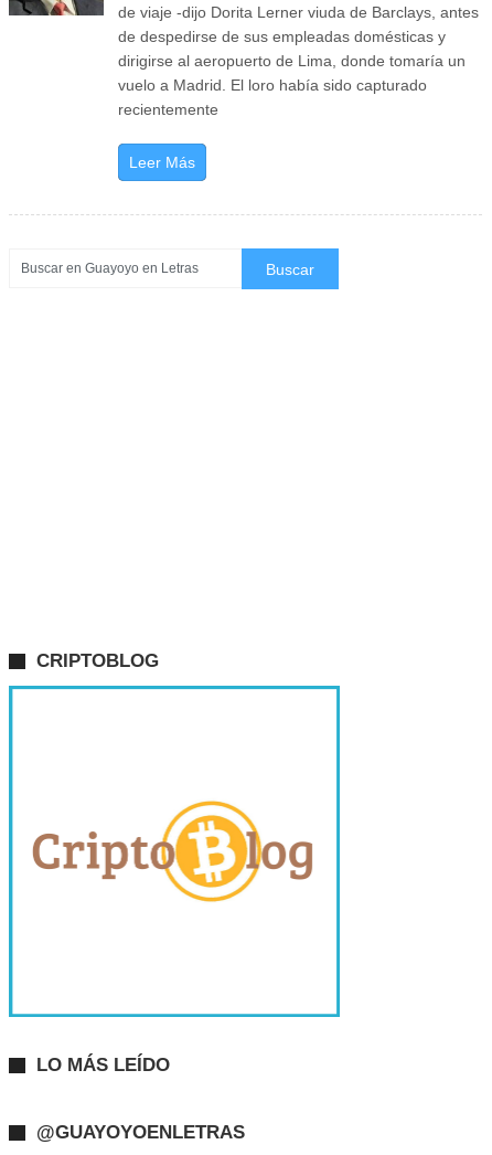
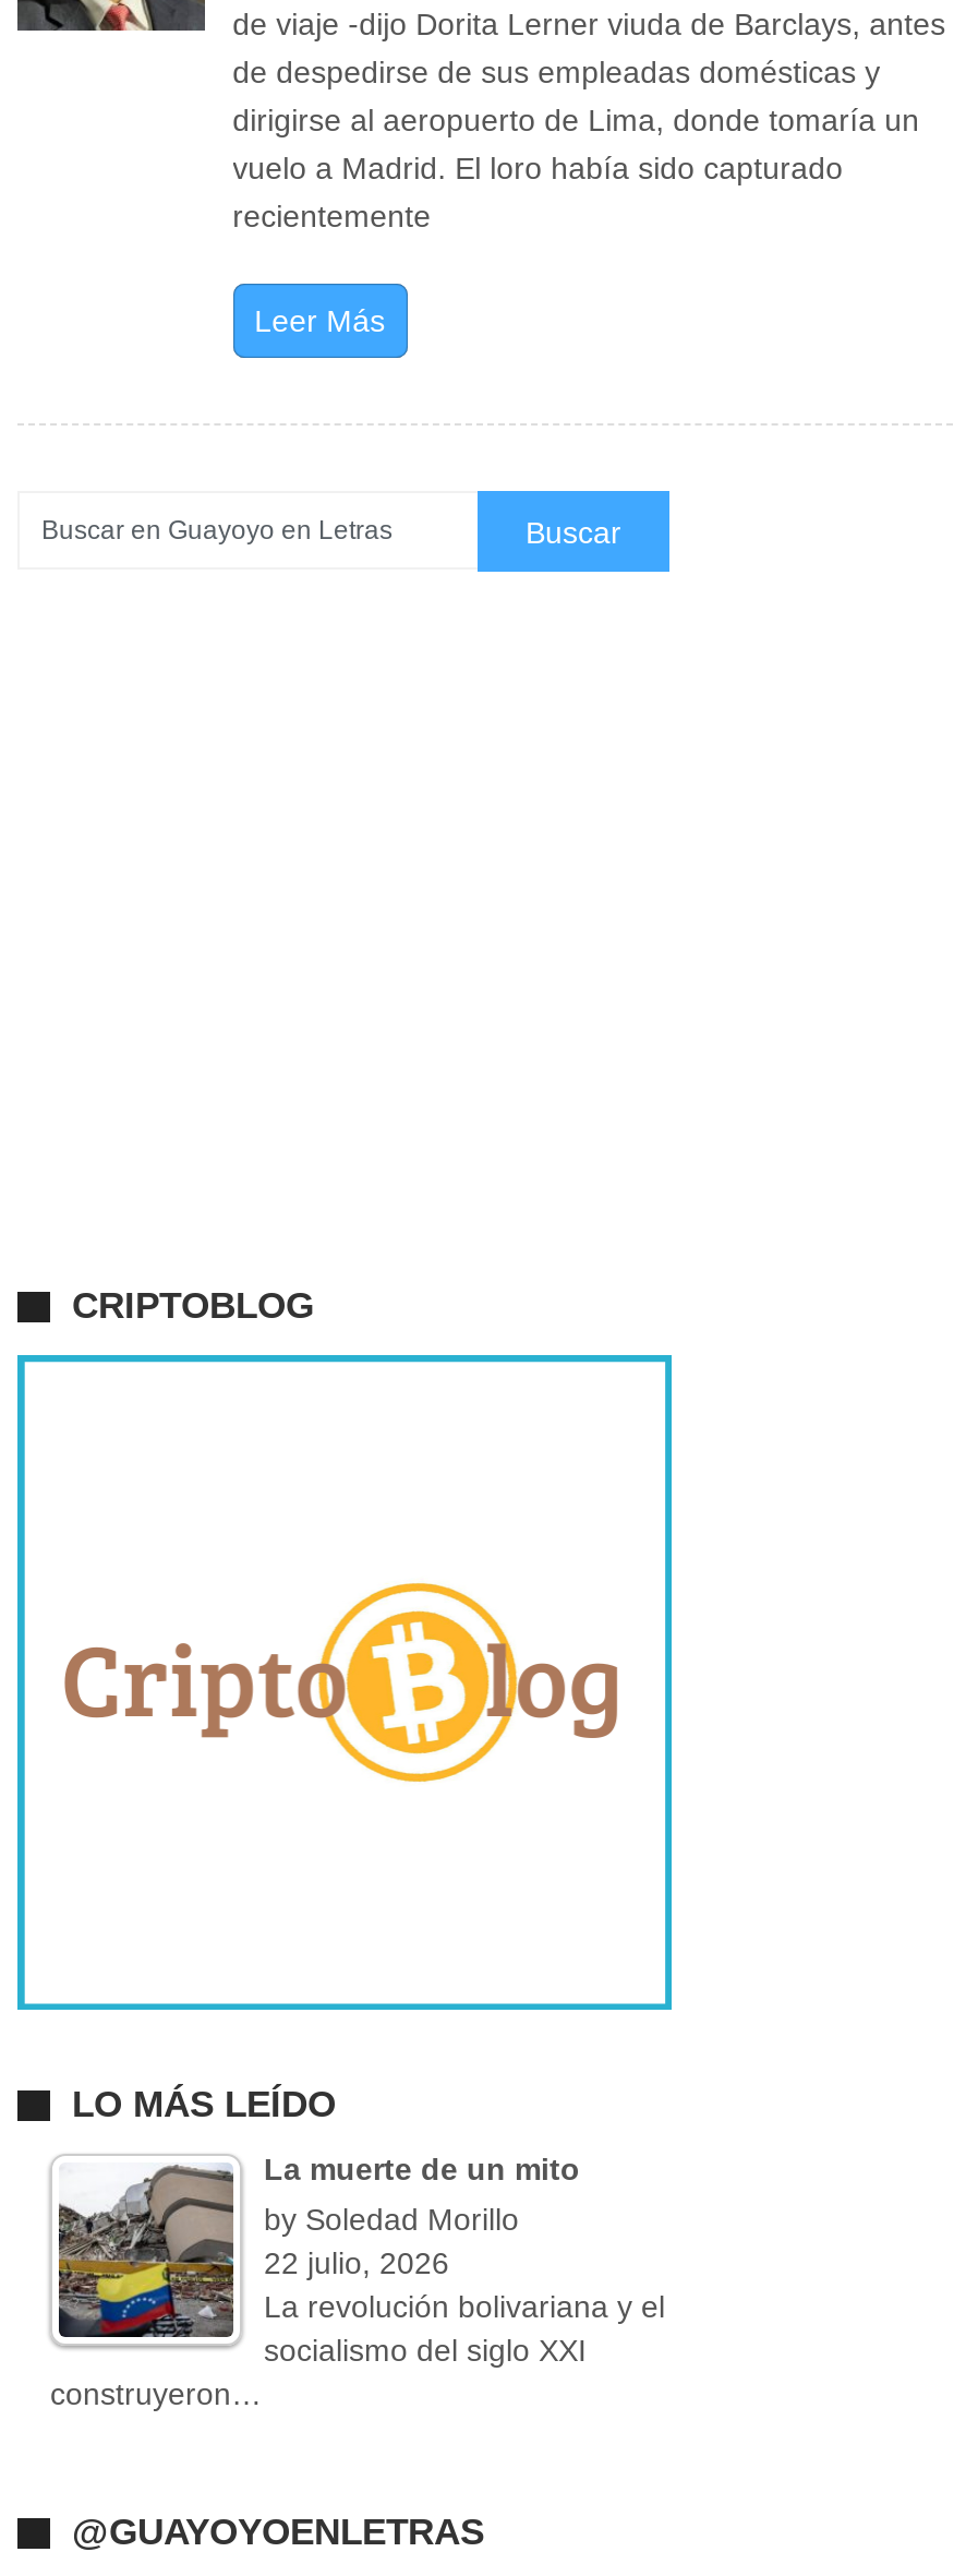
none -> [48,2151,665,2411] [image] | La muerte de un mito | by Soledad Morillo | 22 julio, 2026 | La revolución bolivariana y el | socialismo del siglo XXI | construyeron…

